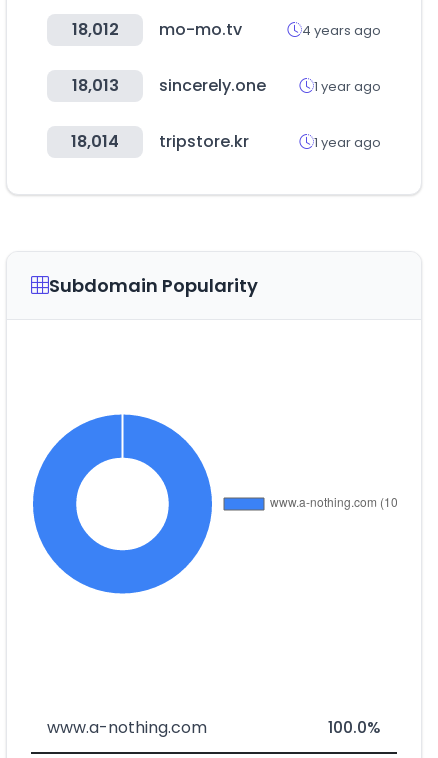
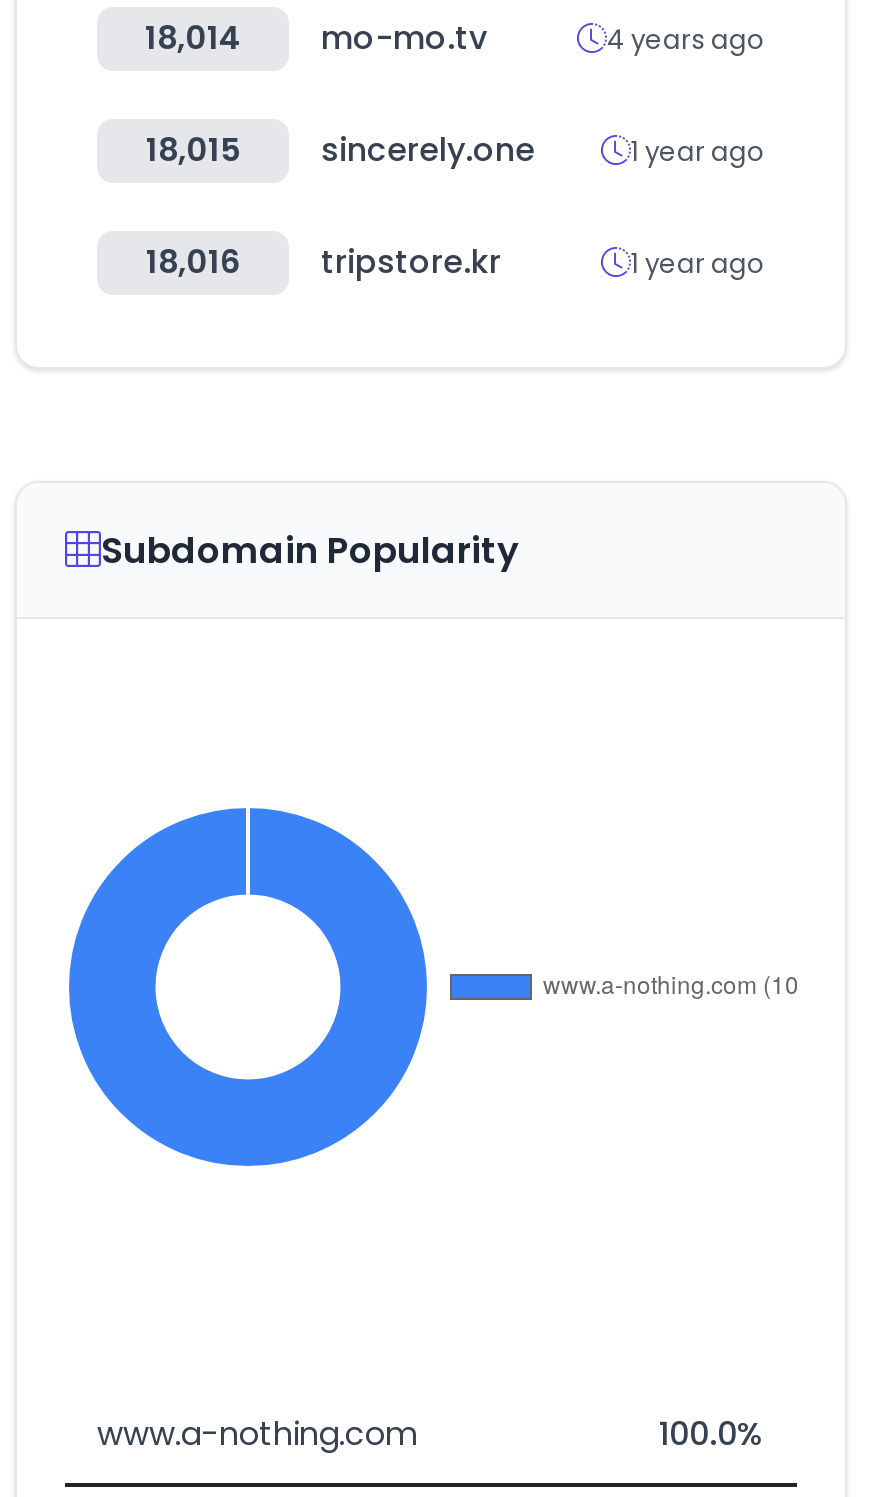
[71,18,242,41] 18,012 mo-mo.tv -> [145,15,487,61] 18,014 mo-mo.tv
[71,74,266,97] 18,013 sincerely.one -> [146,127,535,173] 18,015 sincerely.one
[71,130,249,153] 18,014 tripstore.kr -> [146,239,501,285] 18,016 tripstore.kr

